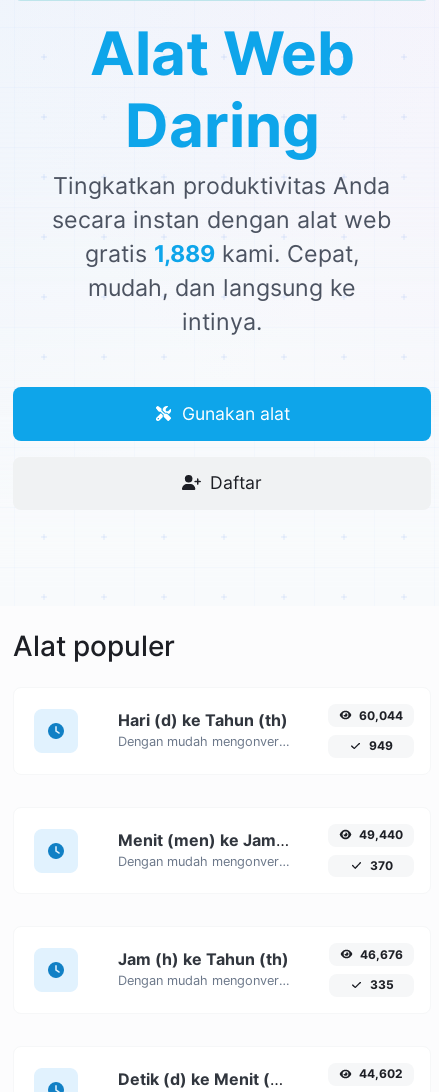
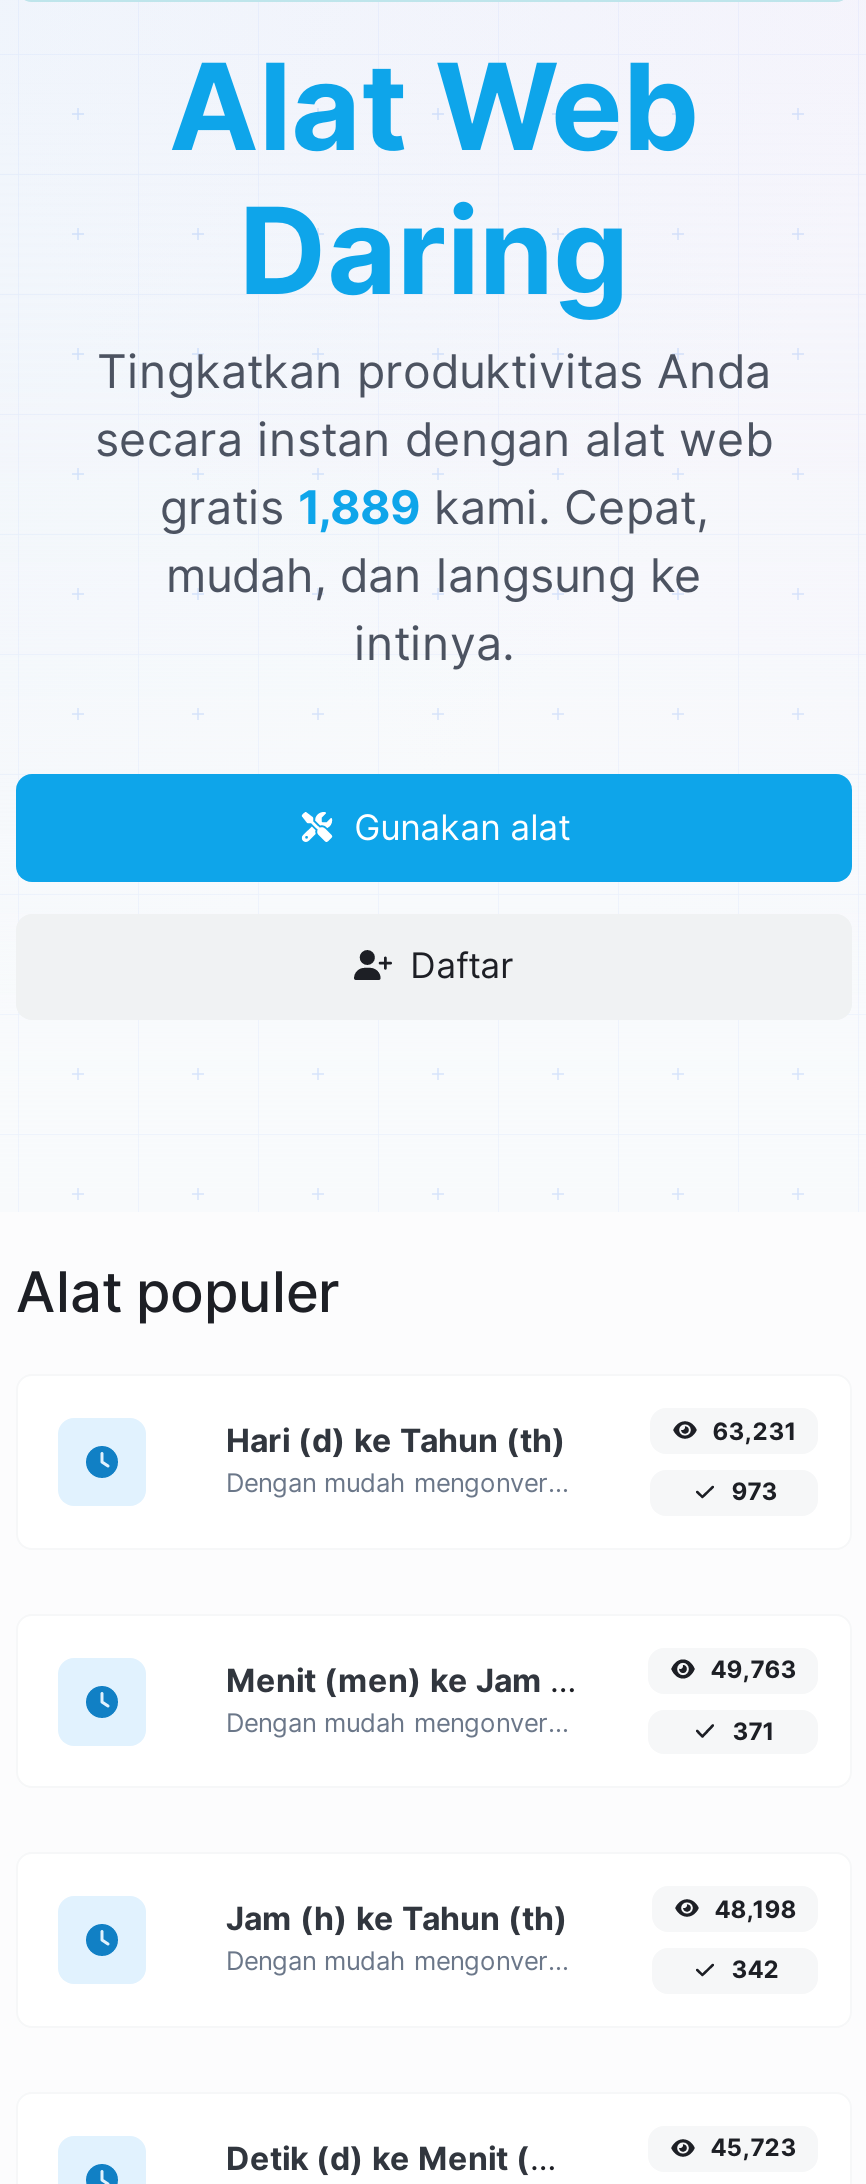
[356,708,403,723] 60,044 -> [706,1415,796,1445] 63,231
[366,738,393,753] 949 -> [725,1477,777,1507] 973
[356,827,403,842] 49,440 -> [704,1654,796,1684] 49,763
[367,858,393,873] 370 -> [726,1716,774,1746] 371
[357,947,403,962] 46,676 -> [708,1893,796,1923] 48,198
[367,977,394,992] 335 -> [725,1955,779,1985] 342
[356,1066,403,1081] 44,602 -> [704,2133,796,2163] 45,723

